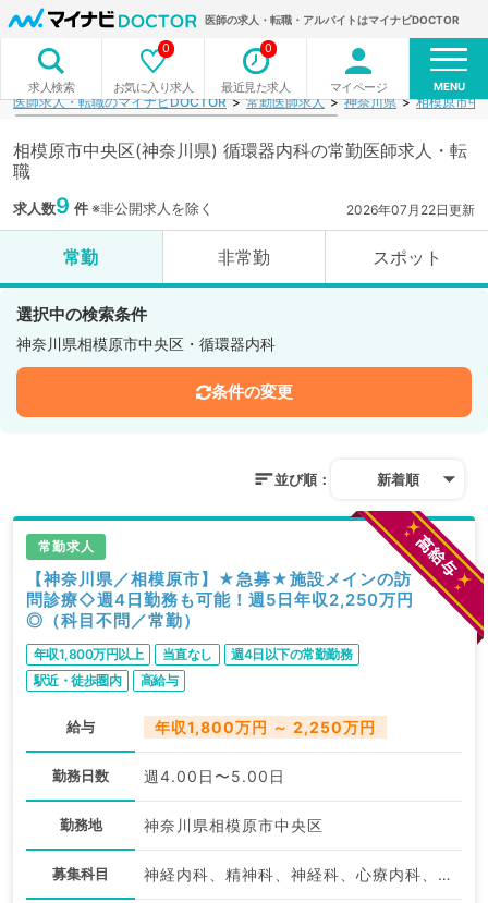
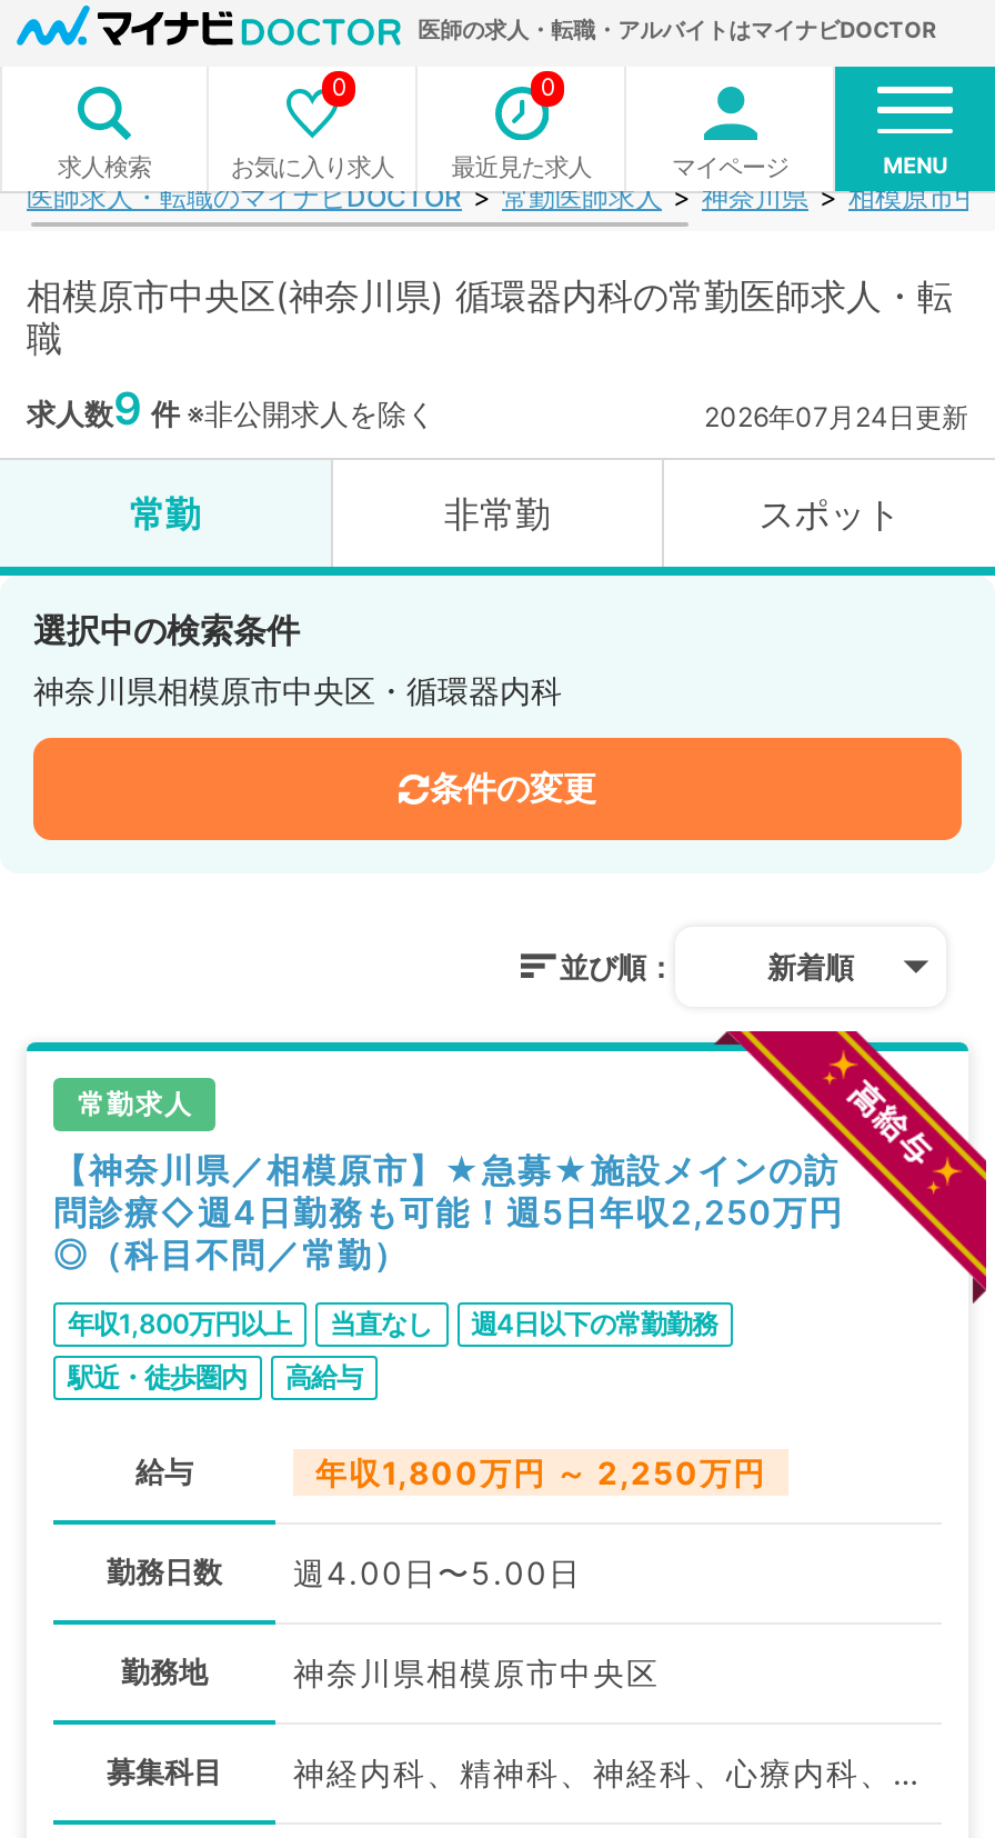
[346,202,475,218] 2026年07月22日更新 -> [704,400,968,433] 2026年07月24日更新

